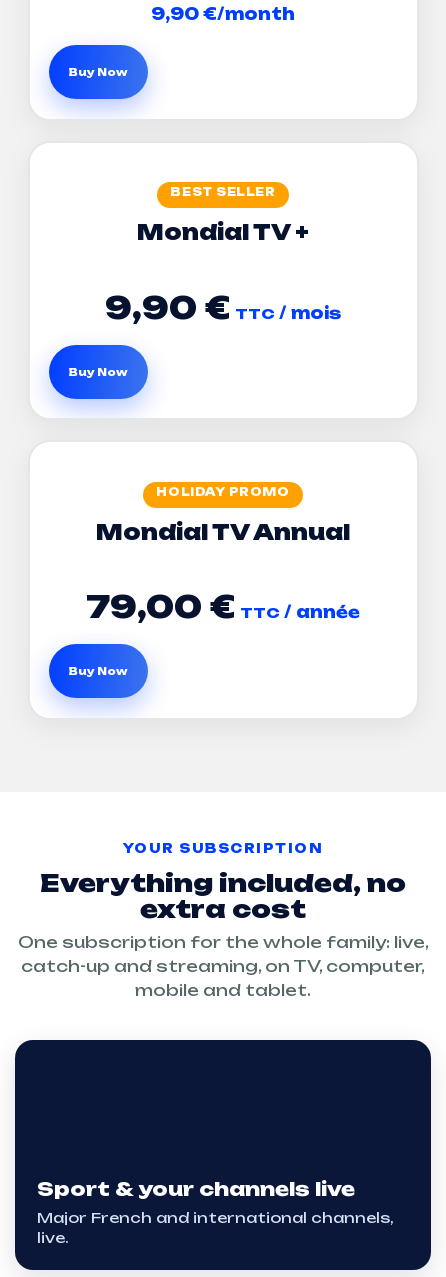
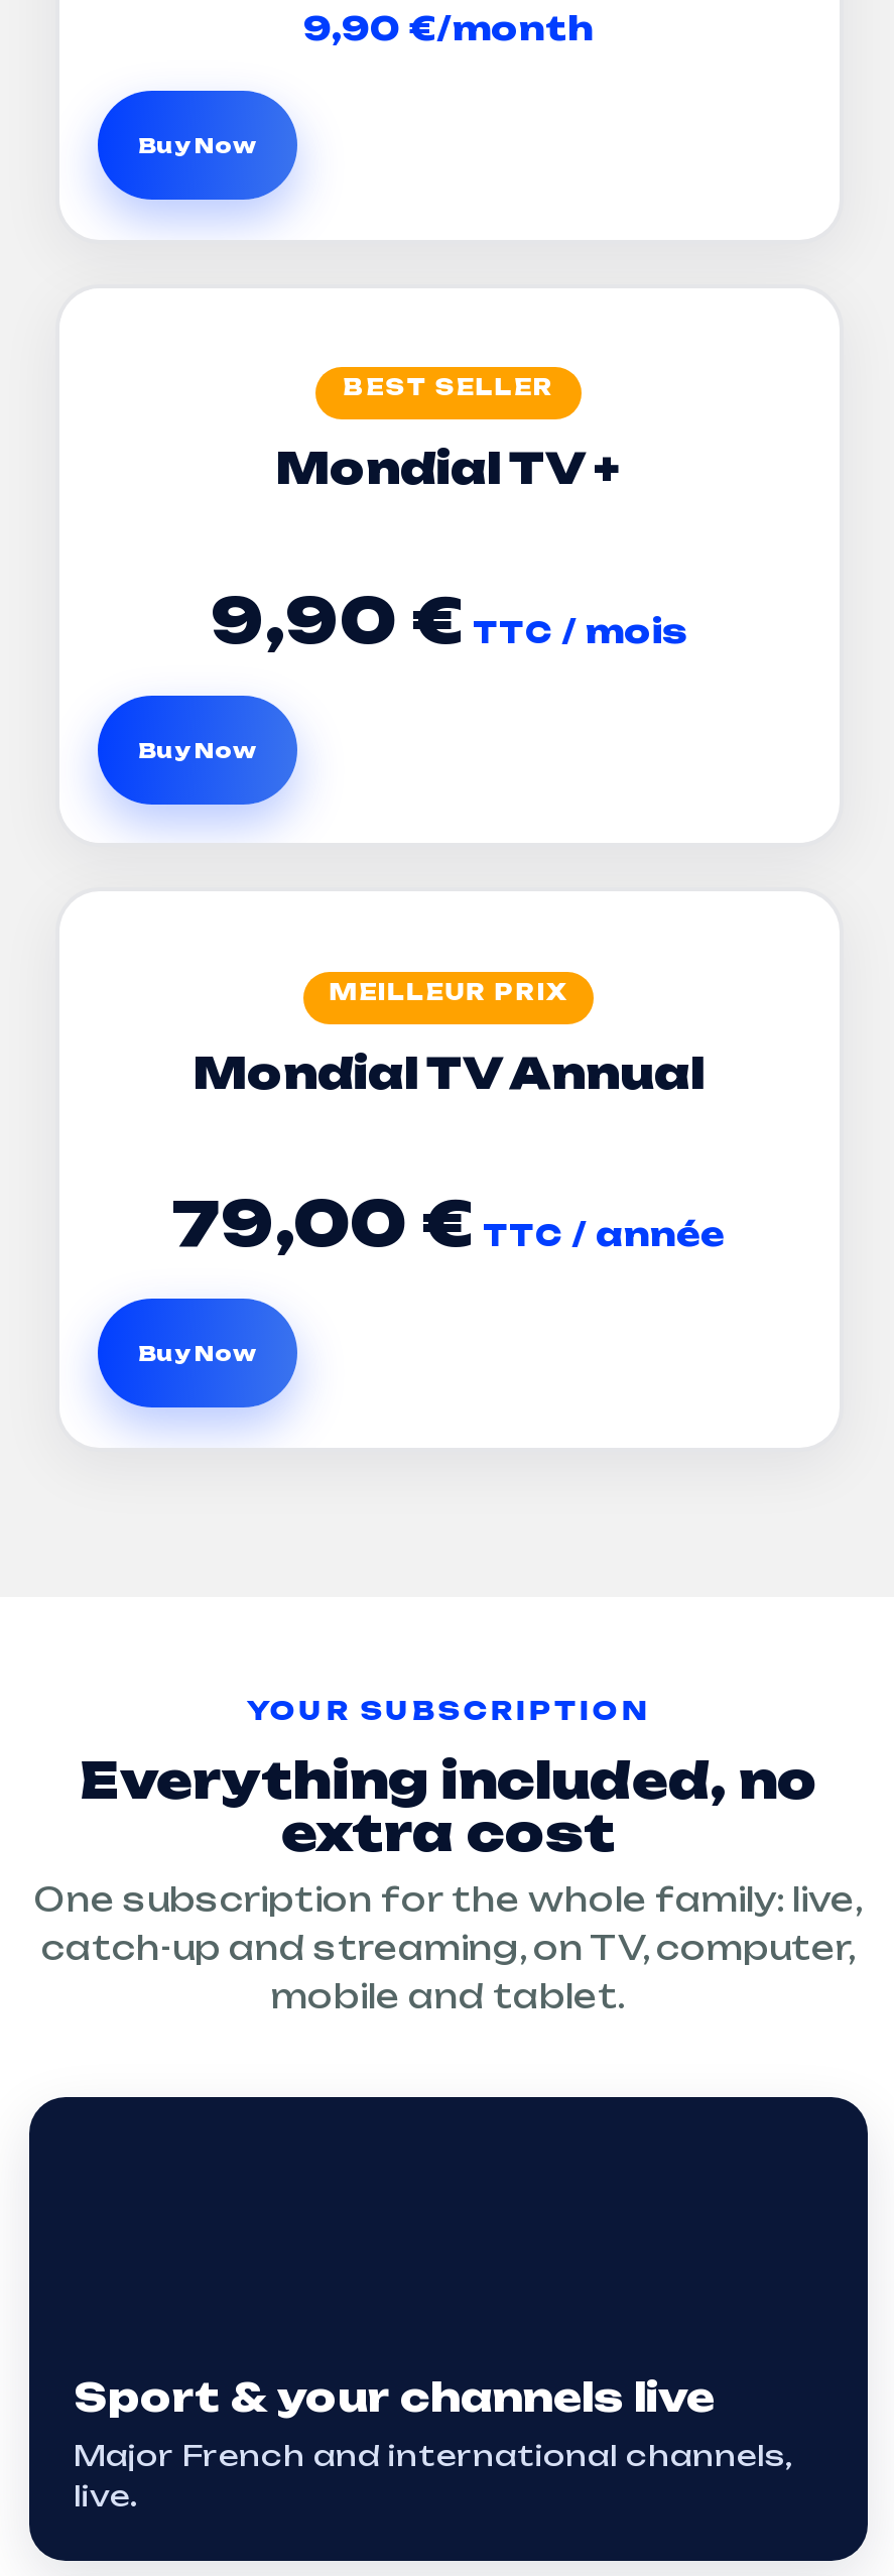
[156,485,290,499] HOLIDAY PROMO -> [329,977,568,1006] MEILLEUR PRIX

